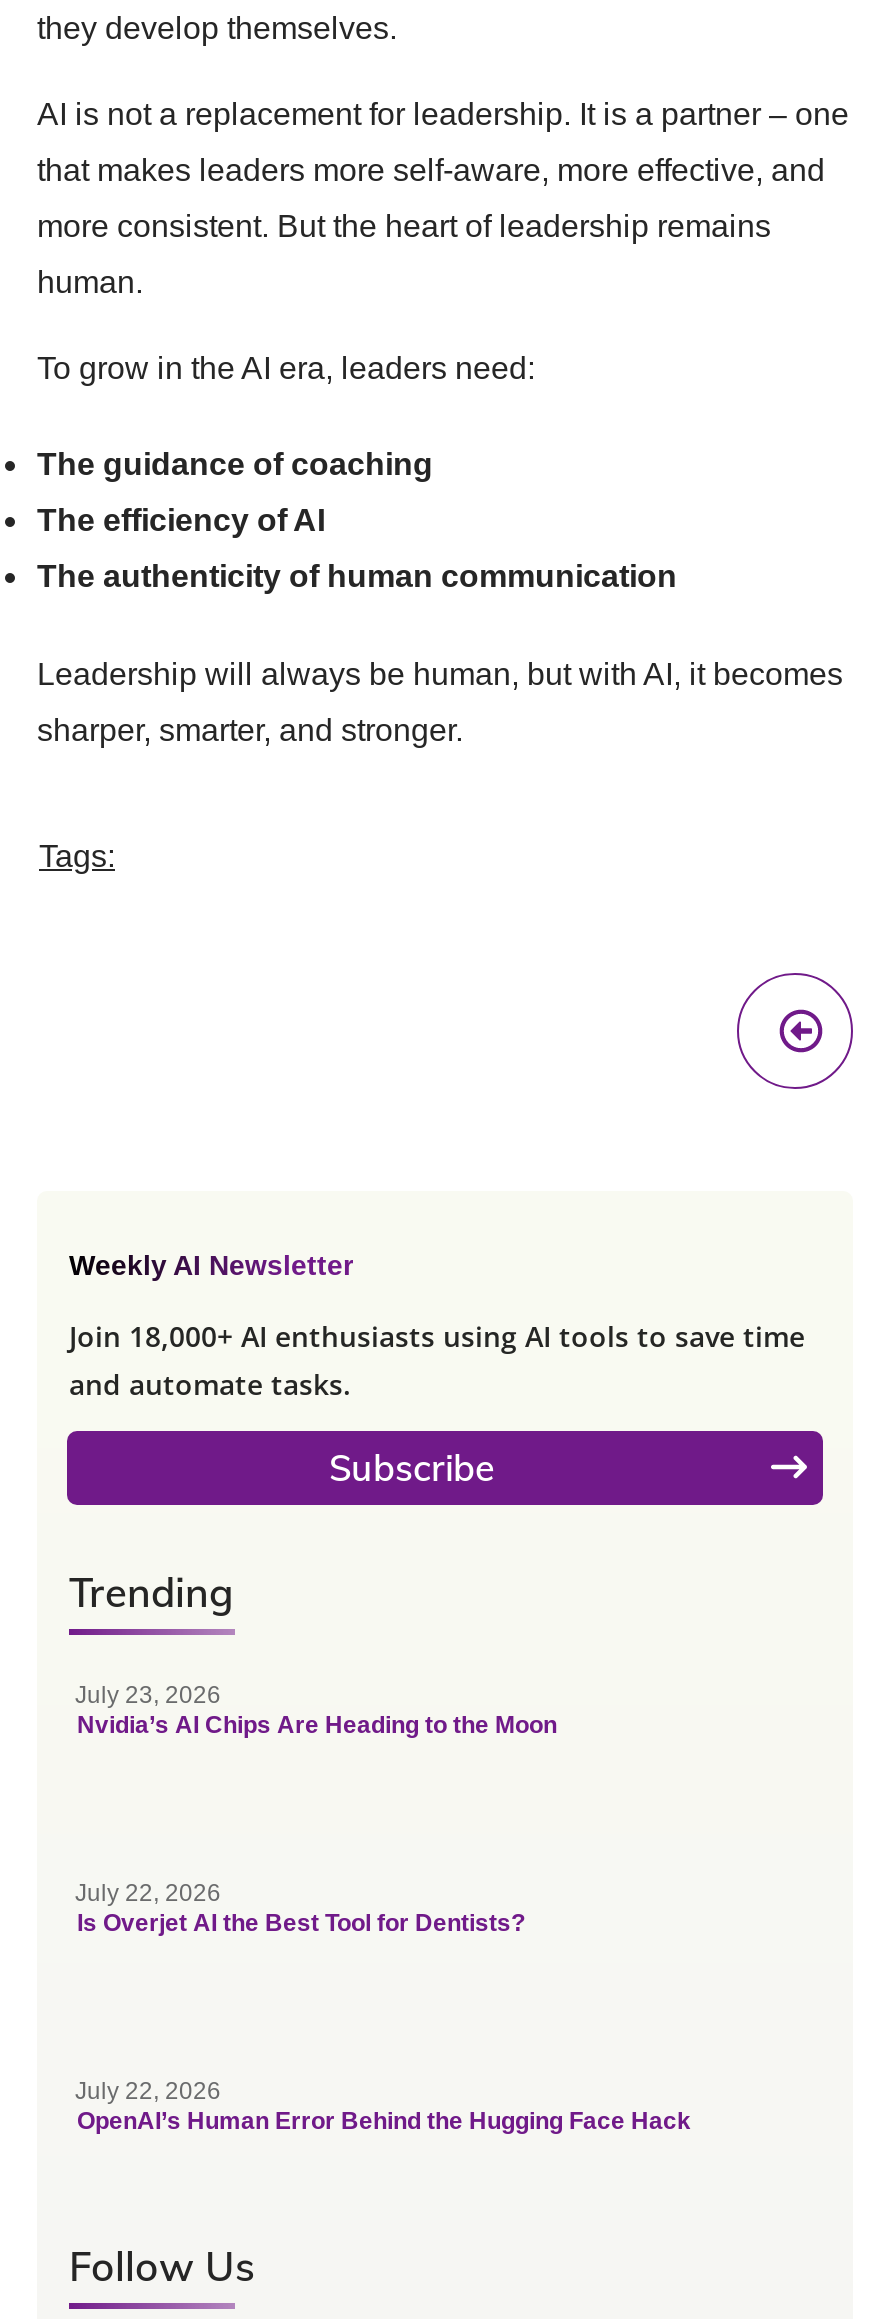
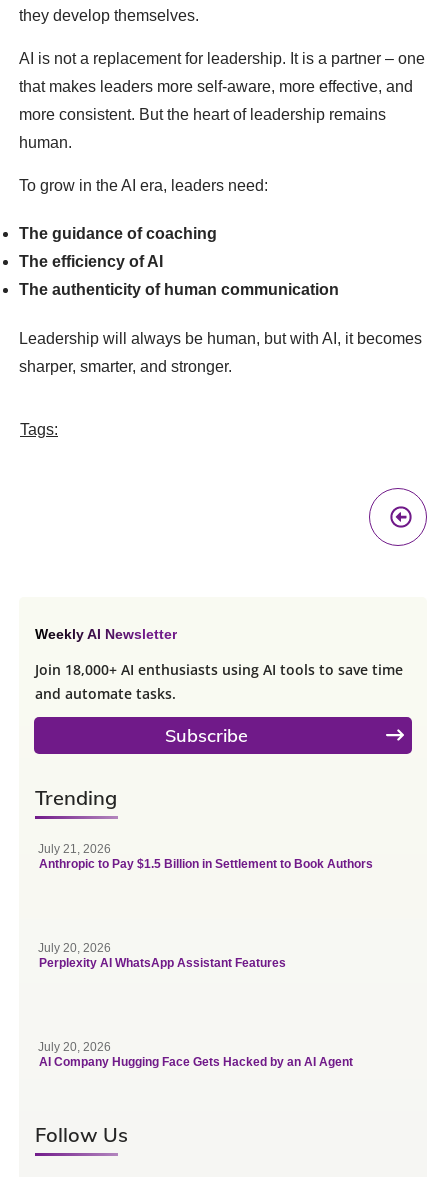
[75,1680,557,1738] July 23, 2026 | Nvidia’s AI Chips Are Heading to the Moon -> [38,842,373,871] July 21, 2026 | Anthropic to Pay $1.5 Billion in Settlement to Book Authors
[75,1878,531,1936] July 22, 2026 | Is Overjet AI the Best Tool for Dentists? -> [38,941,286,970] July 20, 2026 | Perplexity AI WhatsApp Assistant Features
[75,2076,691,2134] July 22, 2026 | OpenAI’s Human Error Behind the Hugging Face Hack -> [38,1040,353,1069] July 20, 2026 | AI Company Hugging Face Gets Hacked by an AI Agent

